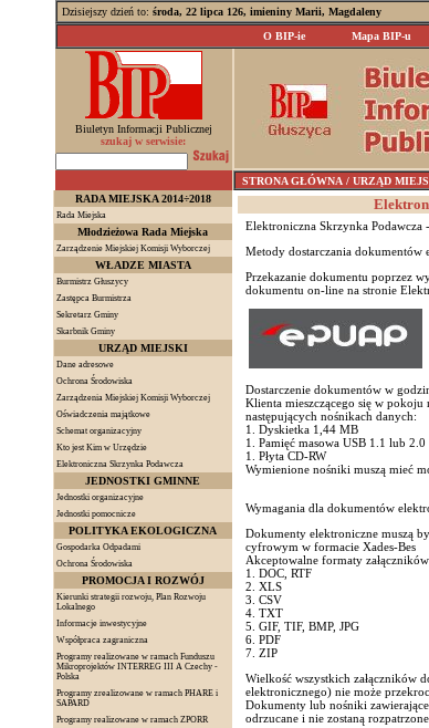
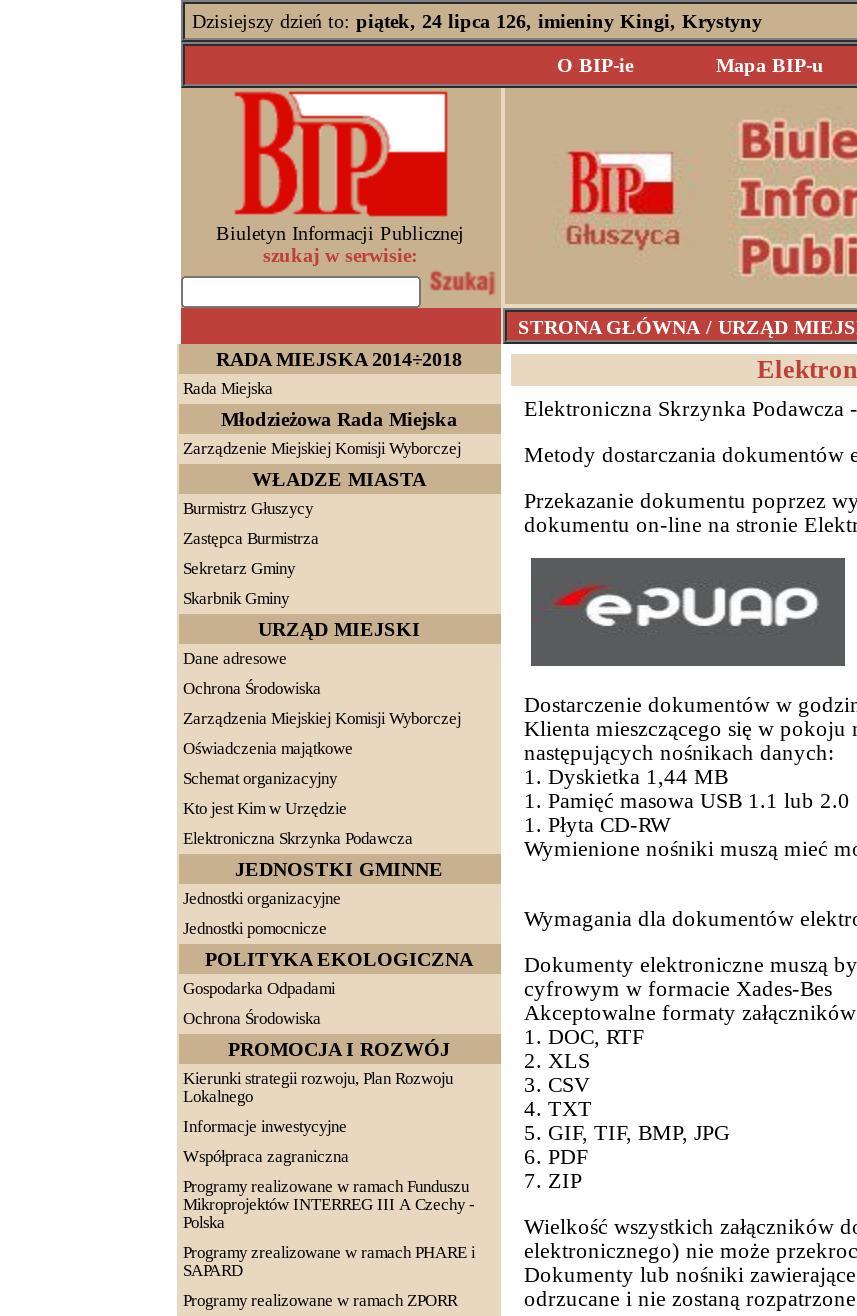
[61,6,381,18] Dzisiejszy dzień to: środa, 22 lipca 126, imieniny Marii, Magdaleny -> [192,10,762,32] Dzisiejszy dzień to: piątek, 24 lipca 126, imieniny Kingi, Krystyny

